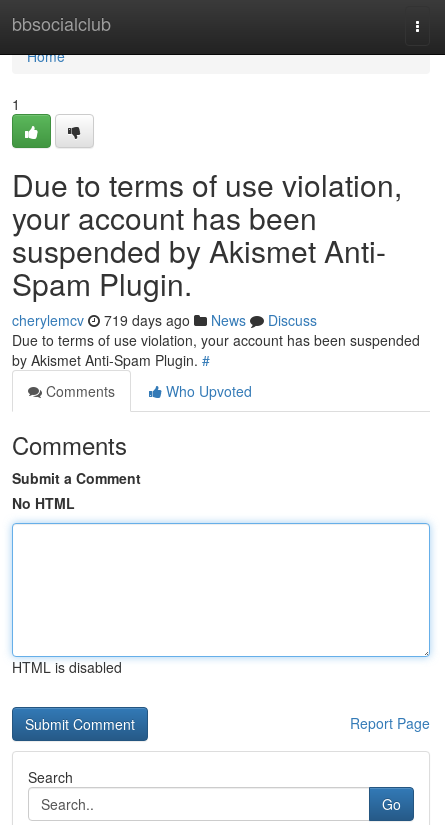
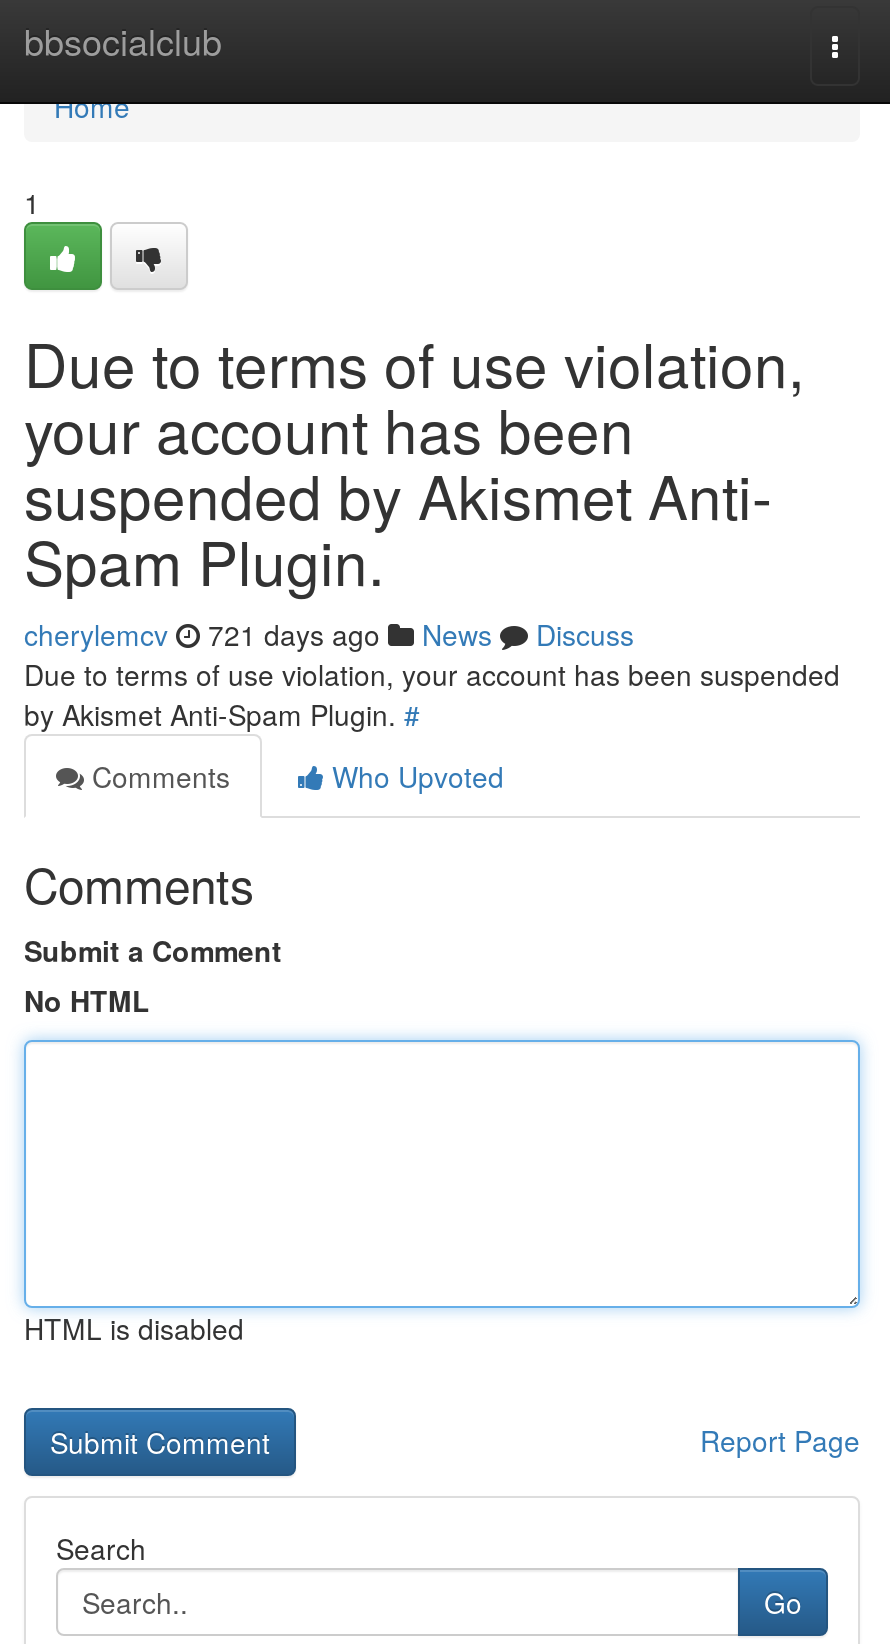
[12,310,317,330] cherylemcv 719 days ago News Discuss -> [24,614,634,654] cherylemcv 721 days ago News Discuss

